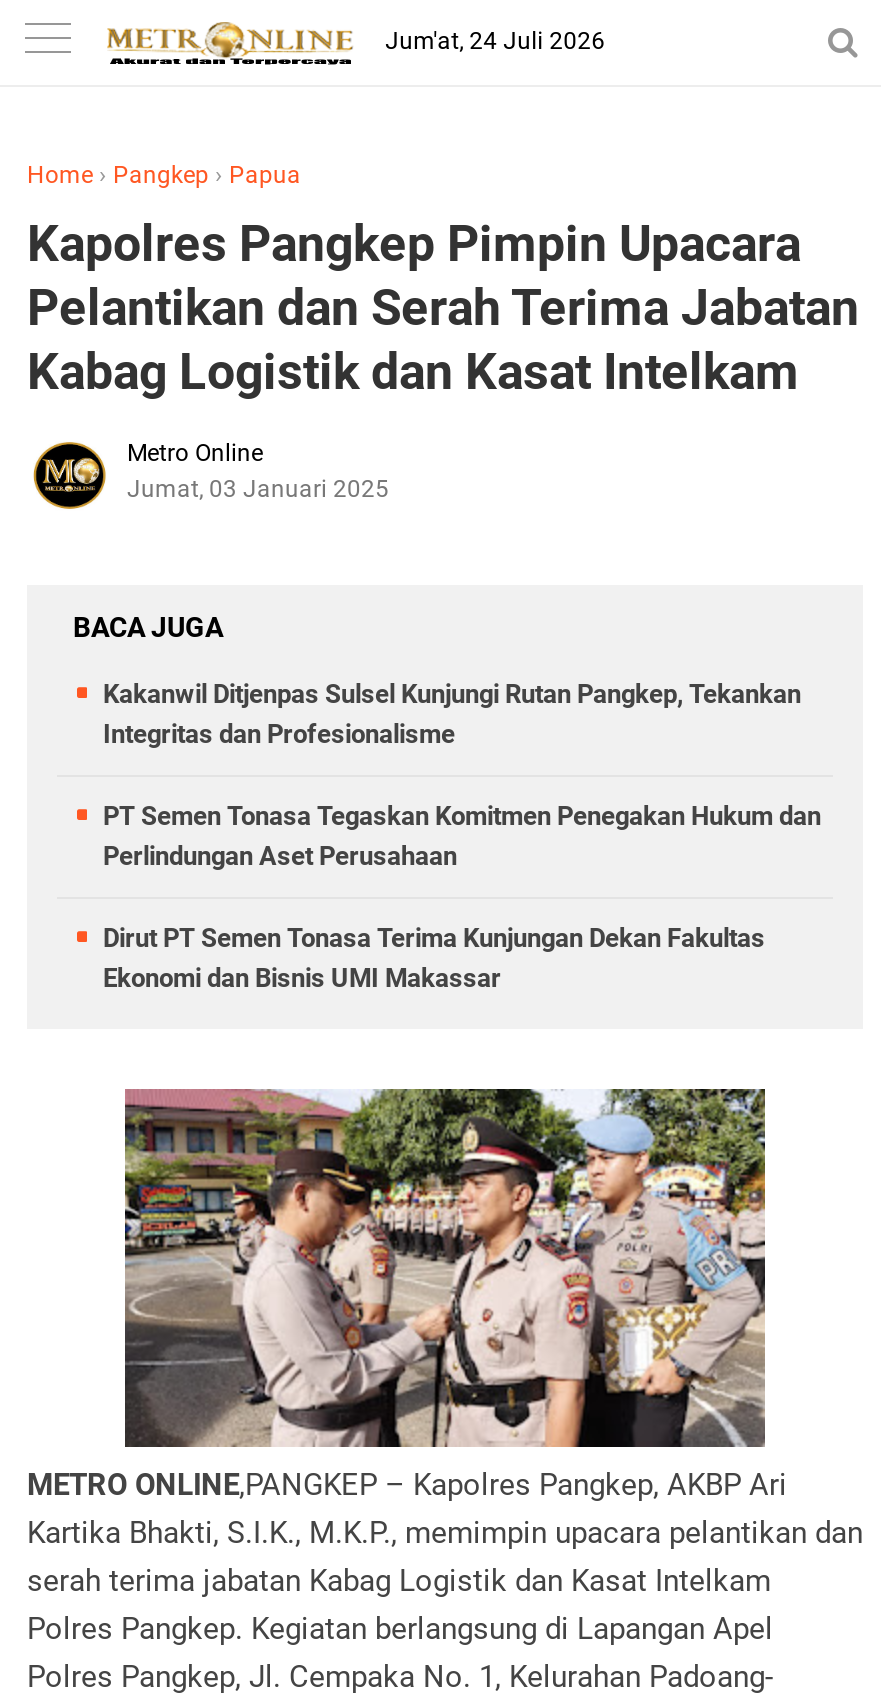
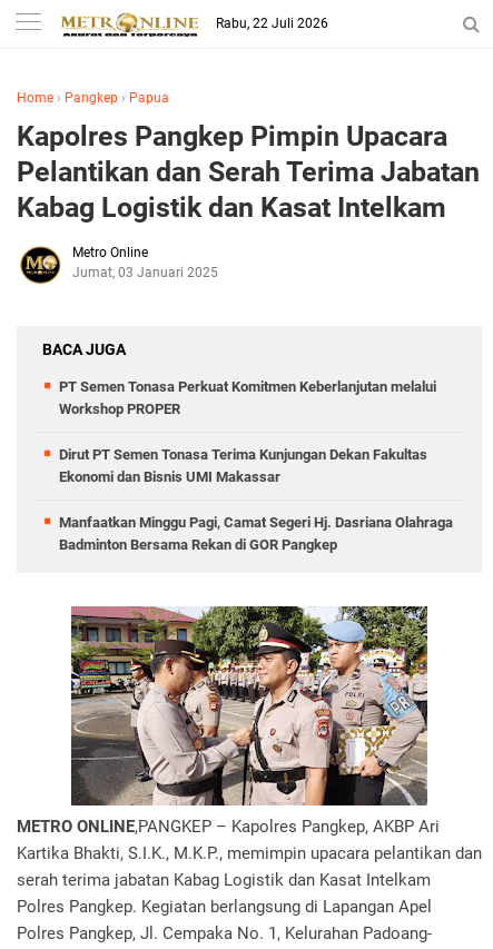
[385,27,605,55] Jum'at, 24 Juli 2026 -> [216,16,328,31] Rabu, 22 Juli 2026
[103,679,821,871] Kakanwil Ditjenpas Sulsel Kunjungi Rutan Pangkep, Tekankan | Integritas dan Profesionalisme | PT Semen Tonasa Tegaskan Komitmen Penegakan Hukum dan | Perlindungan Aset Perusahaan -> [59,378,436,417] PT Semen Tonasa Perkuat Komitmen Keberlanjutan melalui | Workshop PROPER
moved [103,923,765,993] -> [59,446,427,485]: Dirut PT Semen Tonasa Terima Kunjungan Dekan Fakultas | Ekonomi dan Bisnis UMI Makassar
none -> [59,514,453,553] Manfaatkan Minggu Pagi, Camat Segeri Hj. Dasriana Olahraga | Badminton Bersama Rekan di GOR Pangkep

